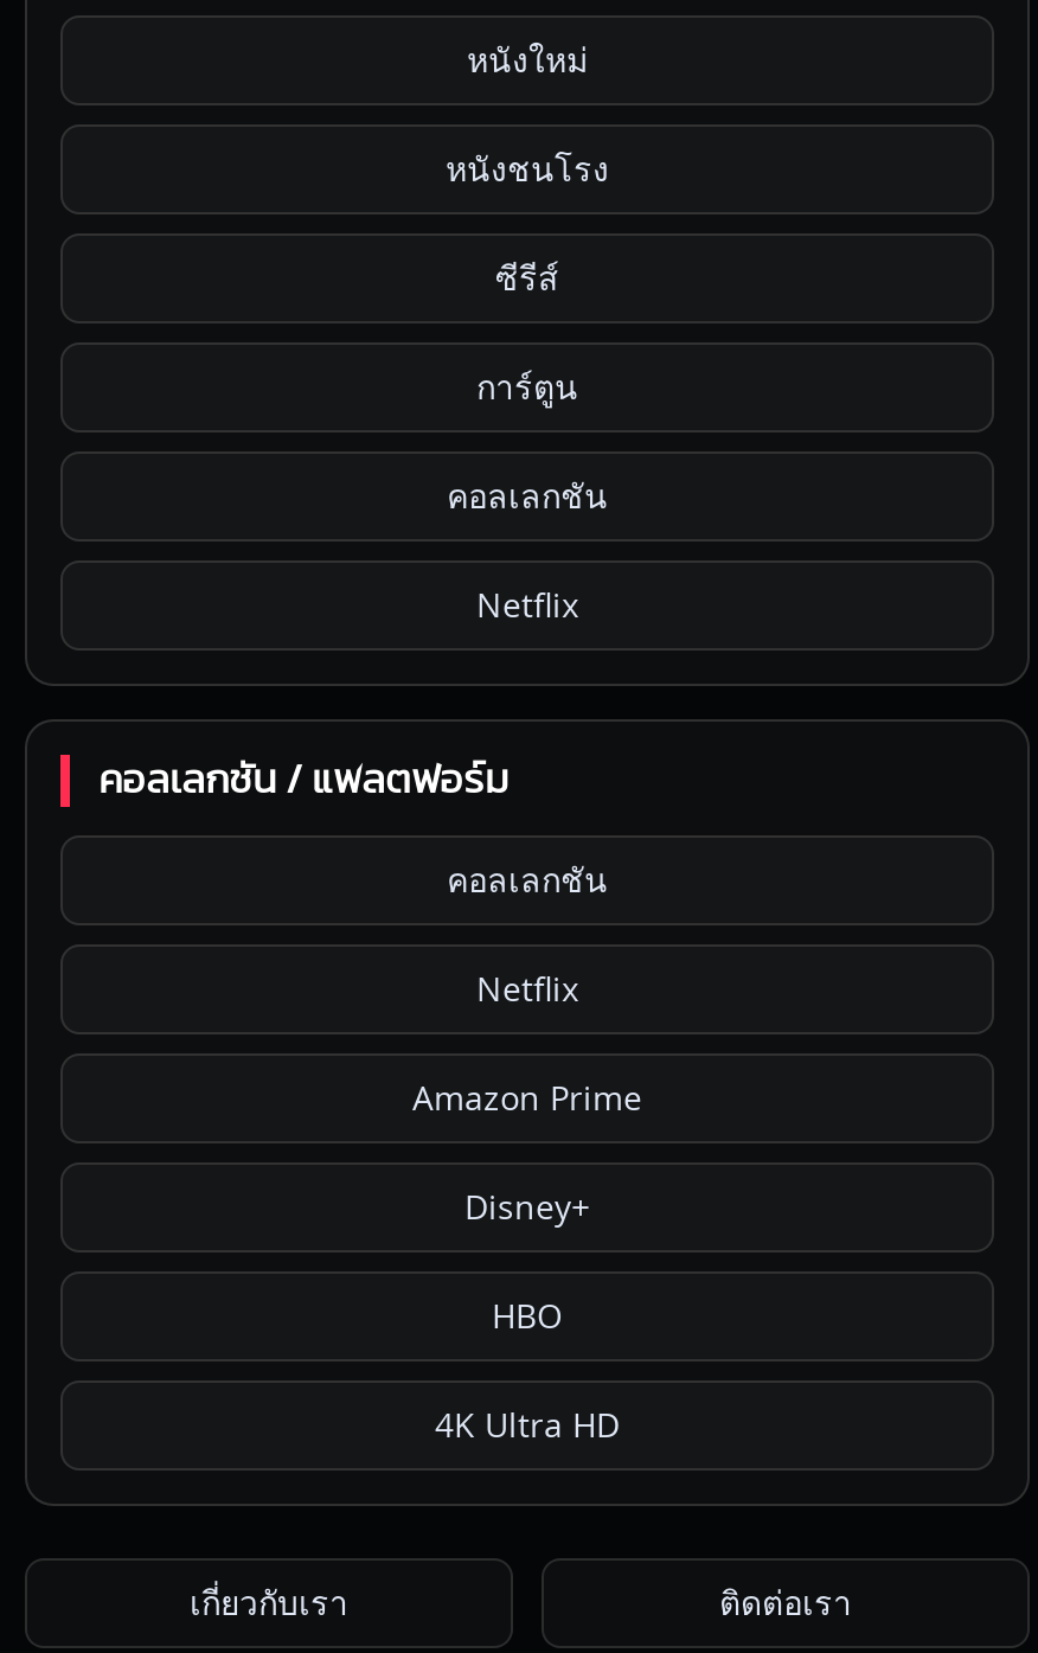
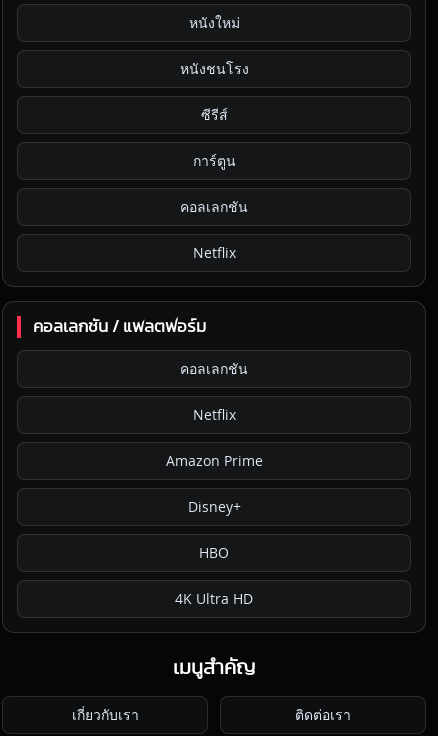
none -> [173,658,255,678] เมนูสำคัญ

